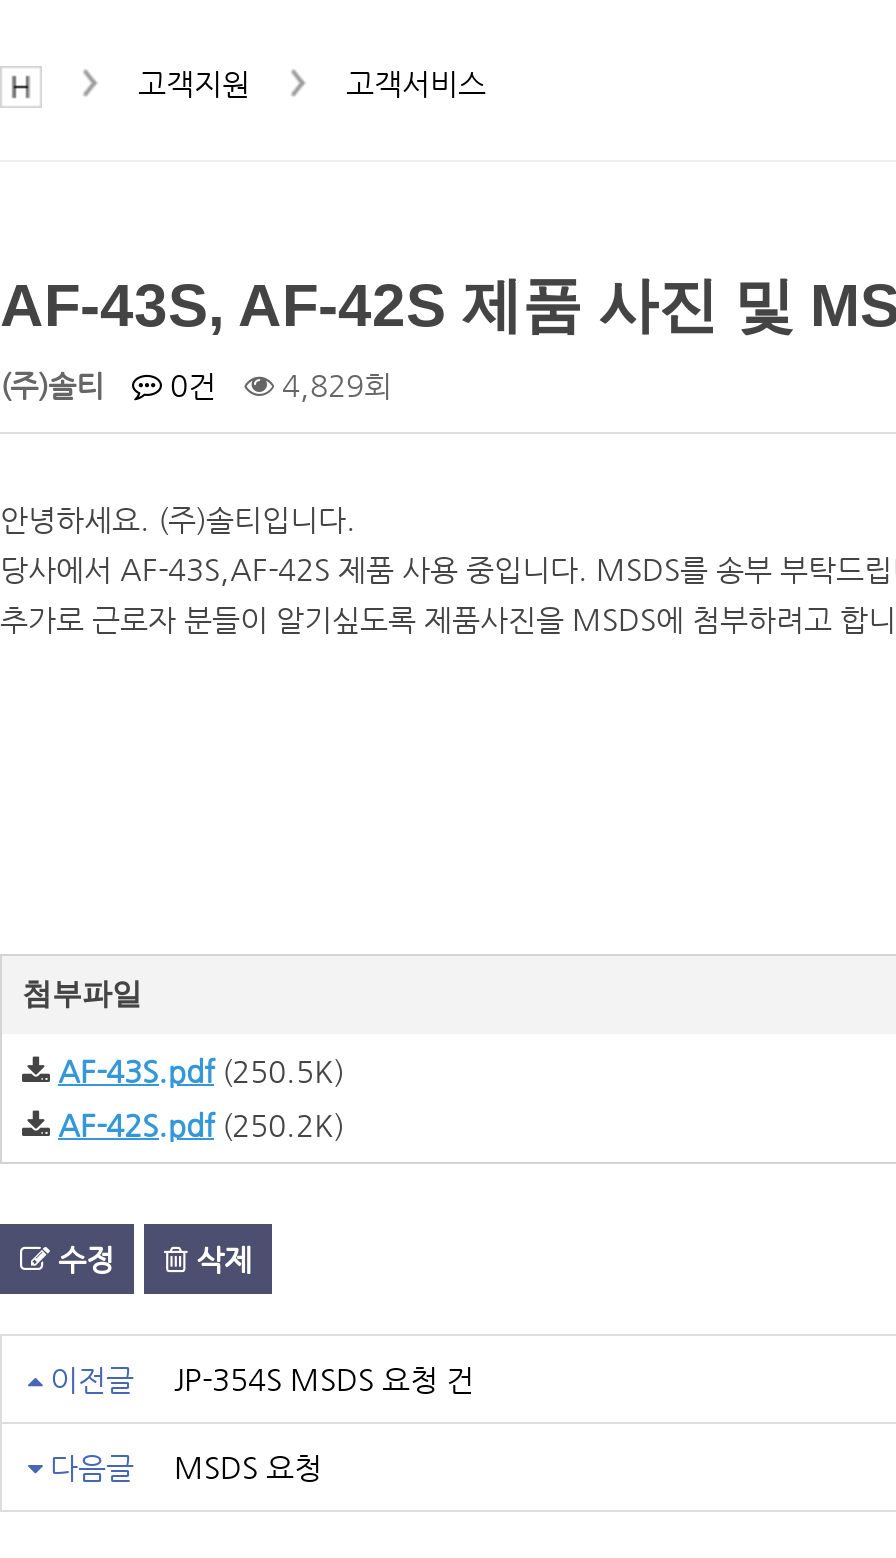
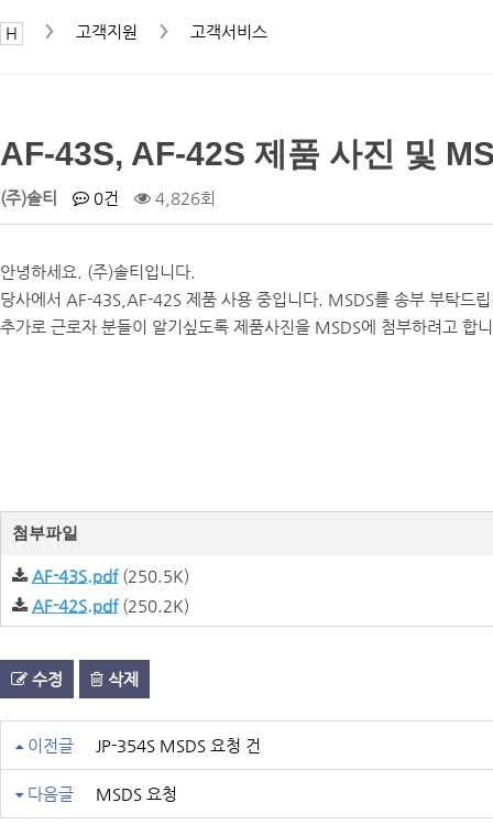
[0,368,392,402] (주)솔티 0건 4,829회 -> [0,189,216,207] (주)솔티 0건 4,826회

